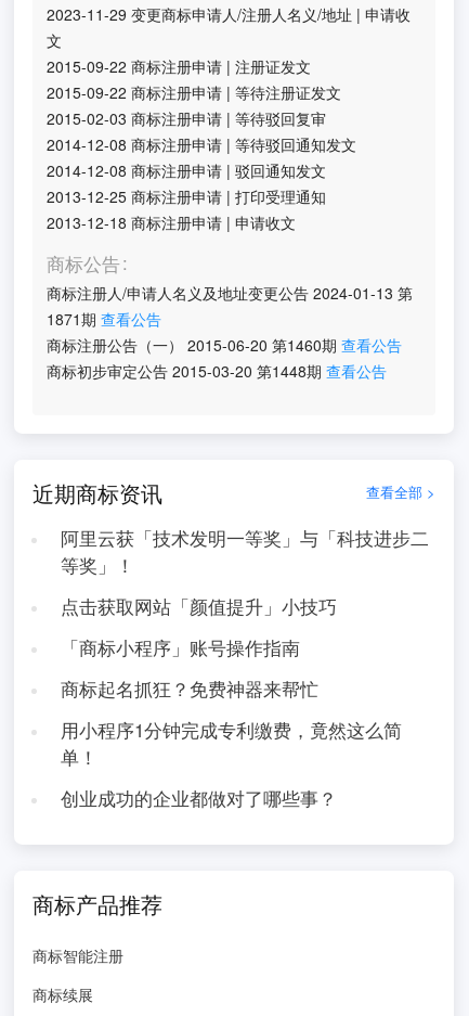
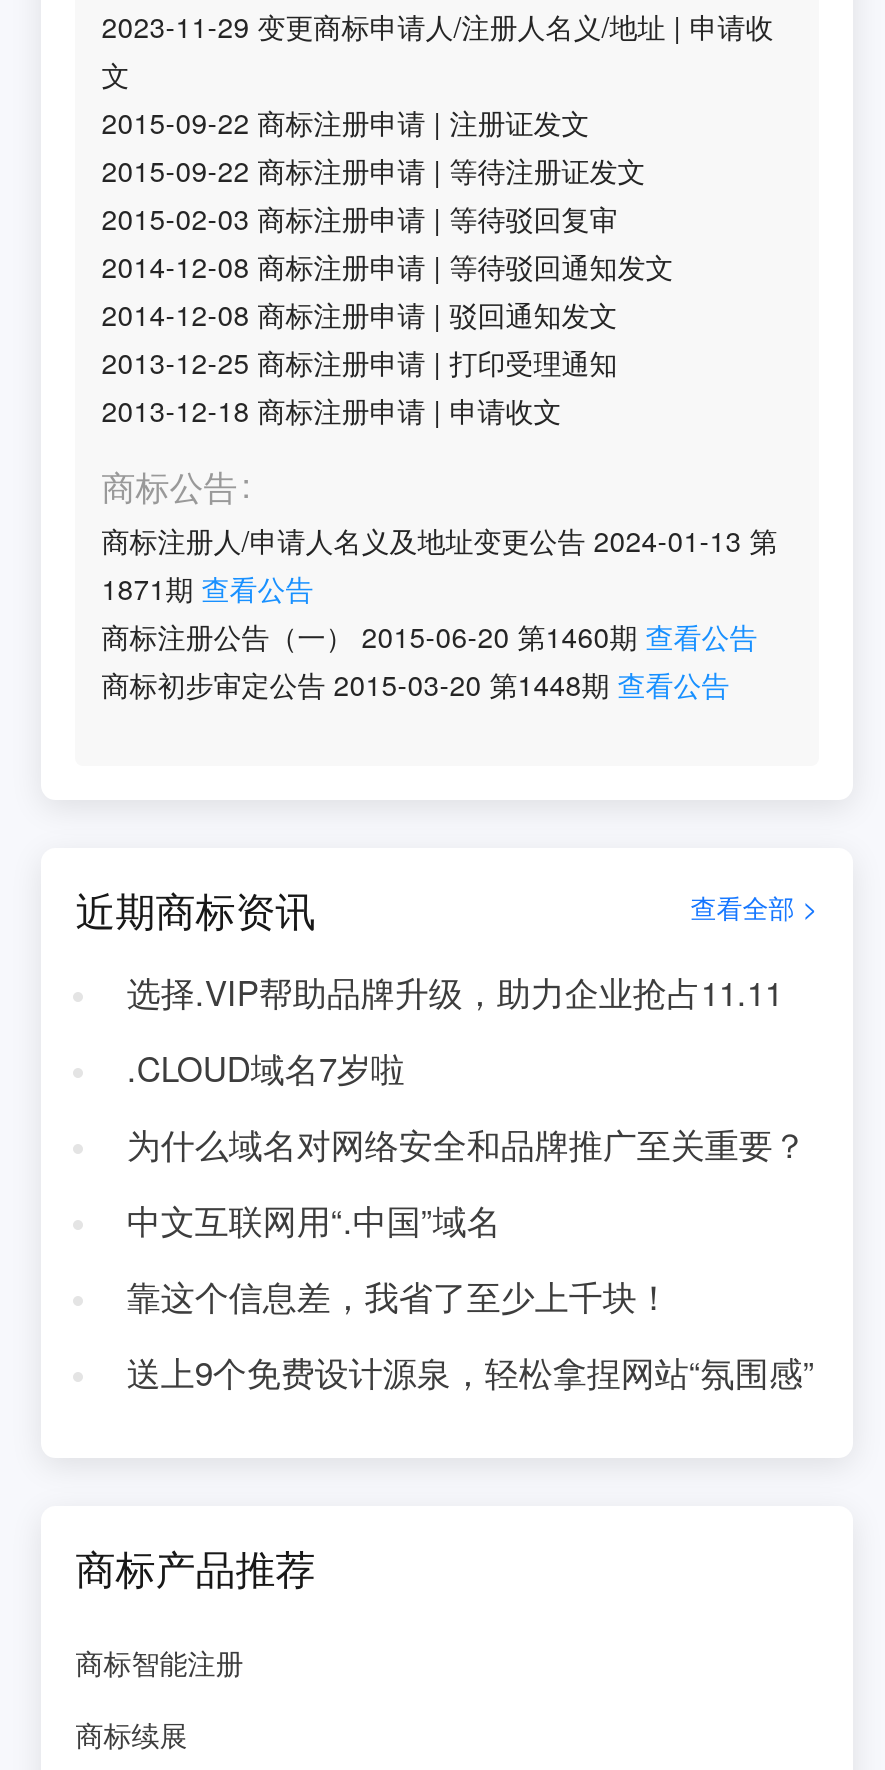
[60,525,429,578] 阿里云获「技术发明一等奖」与「科技进步二 | 等奖」！ -> [127,968,783,1016] 选择.VIP帮助品牌升级，助力企业抢占11.11
[60,593,337,619] 点击获取网站「颜值提升」小技巧 -> [127,1044,405,1092] .CLOUD域名7岁啦
[60,634,300,660] 「商标小程序」账号操作指南 -> [127,1120,807,1168] 为什么域名对网络安全和品牌推广至关重要？
[60,676,318,702] 商标起名抓狂？免费神器来帮忙 -> [127,1196,501,1244] 中文互联网用“.中国”域名
[60,717,402,770] 用小程序1分钟完成专利缴费，竟然这么简 | 单！ -> [127,1272,671,1320] 靠这个信息差，我省了至少上千块！
[60,785,337,811] 创业成功的企业都做对了哪些事？ -> [127,1348,815,1396] 送上9个免费设计源泉，轻松拿捏网站“氛围感”

